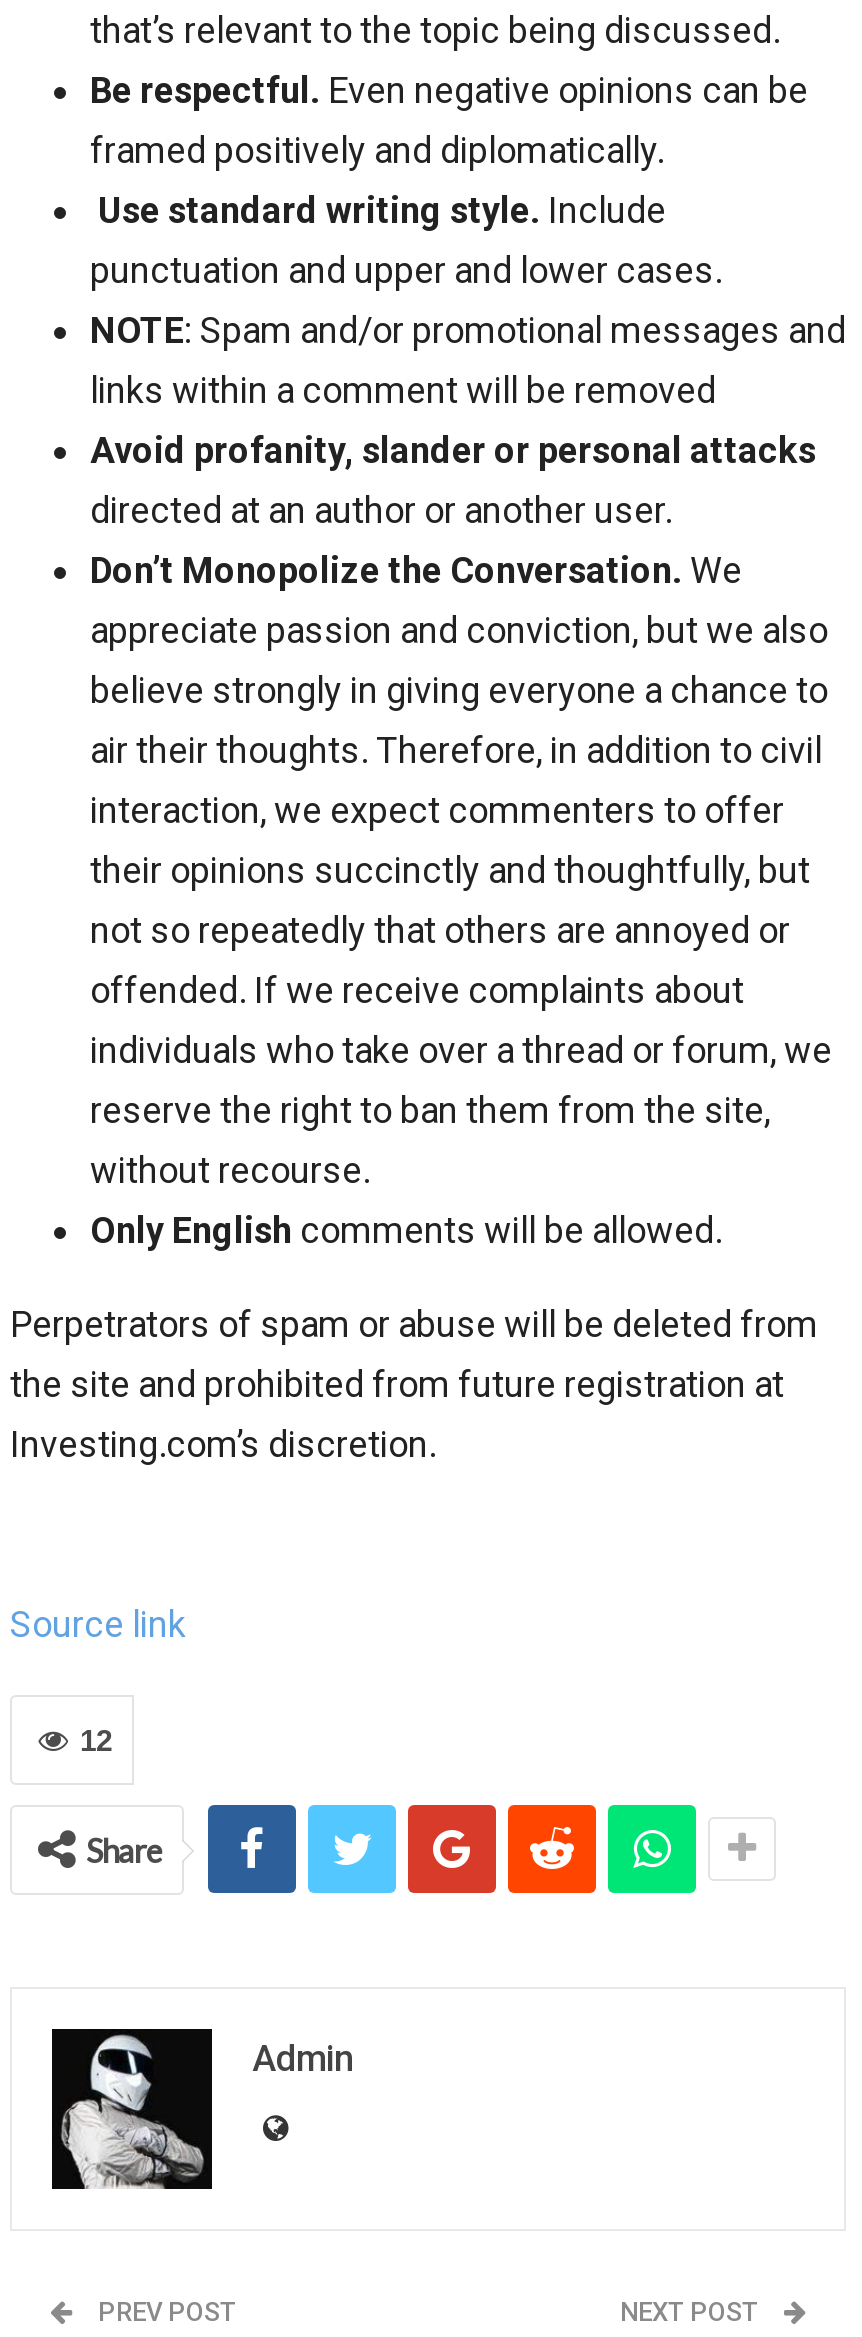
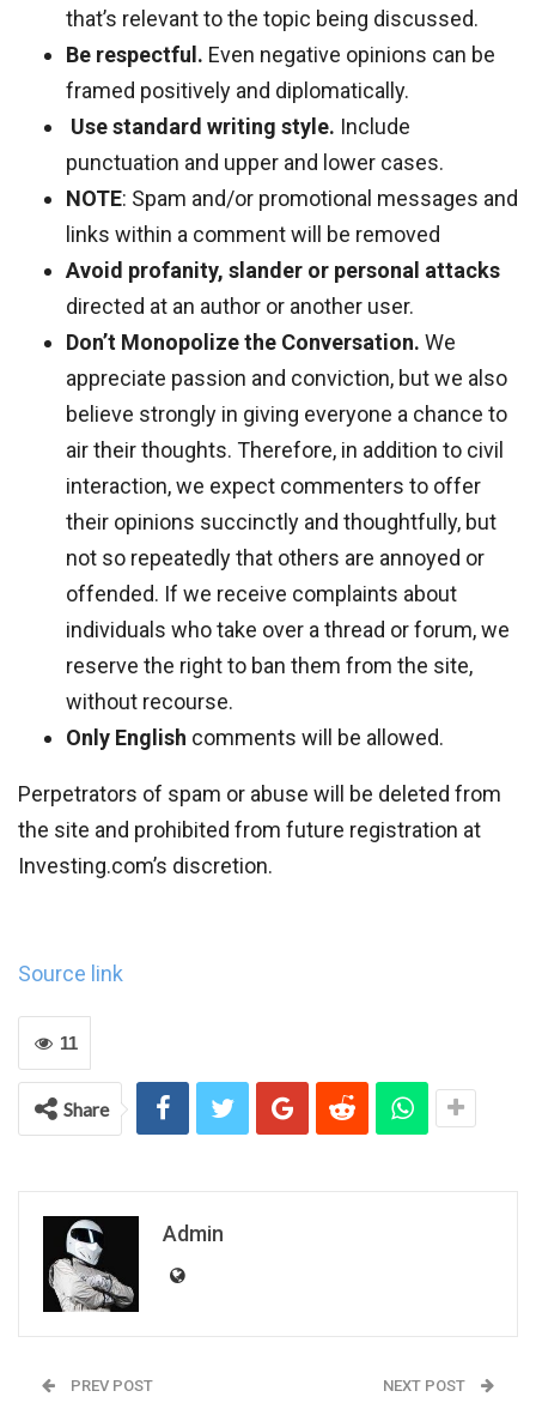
[80,1723,112,1757] 12 -> [60,1033,78,1053] 11

